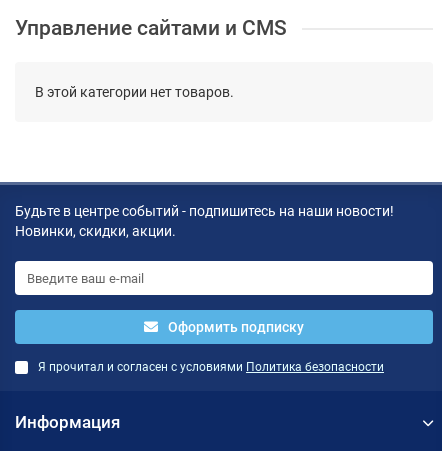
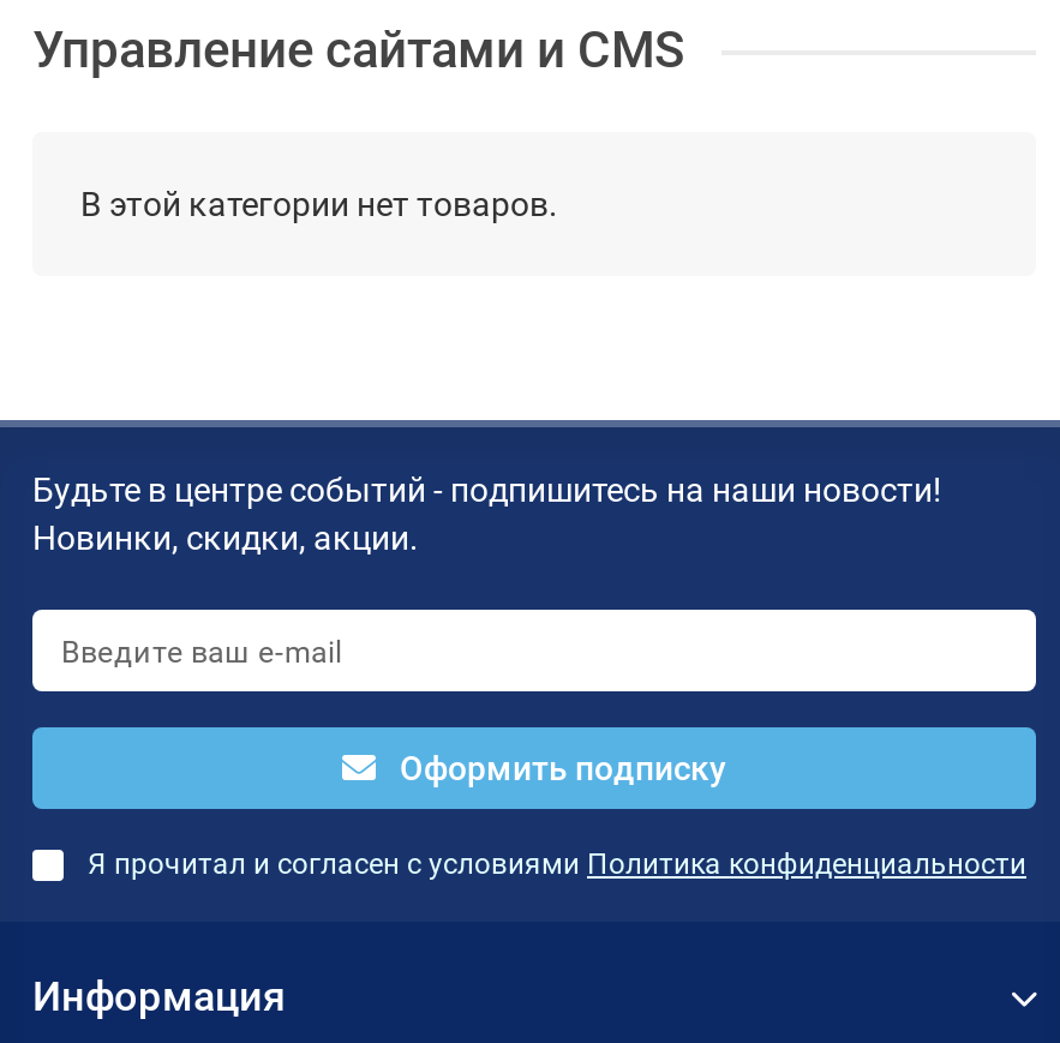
[38,360,384,374] Я прочитал и согласен с условиями Политика безопасности -> [88,848,1026,882] Я прочитал и согласен с условиями Политика конфиденциальности

